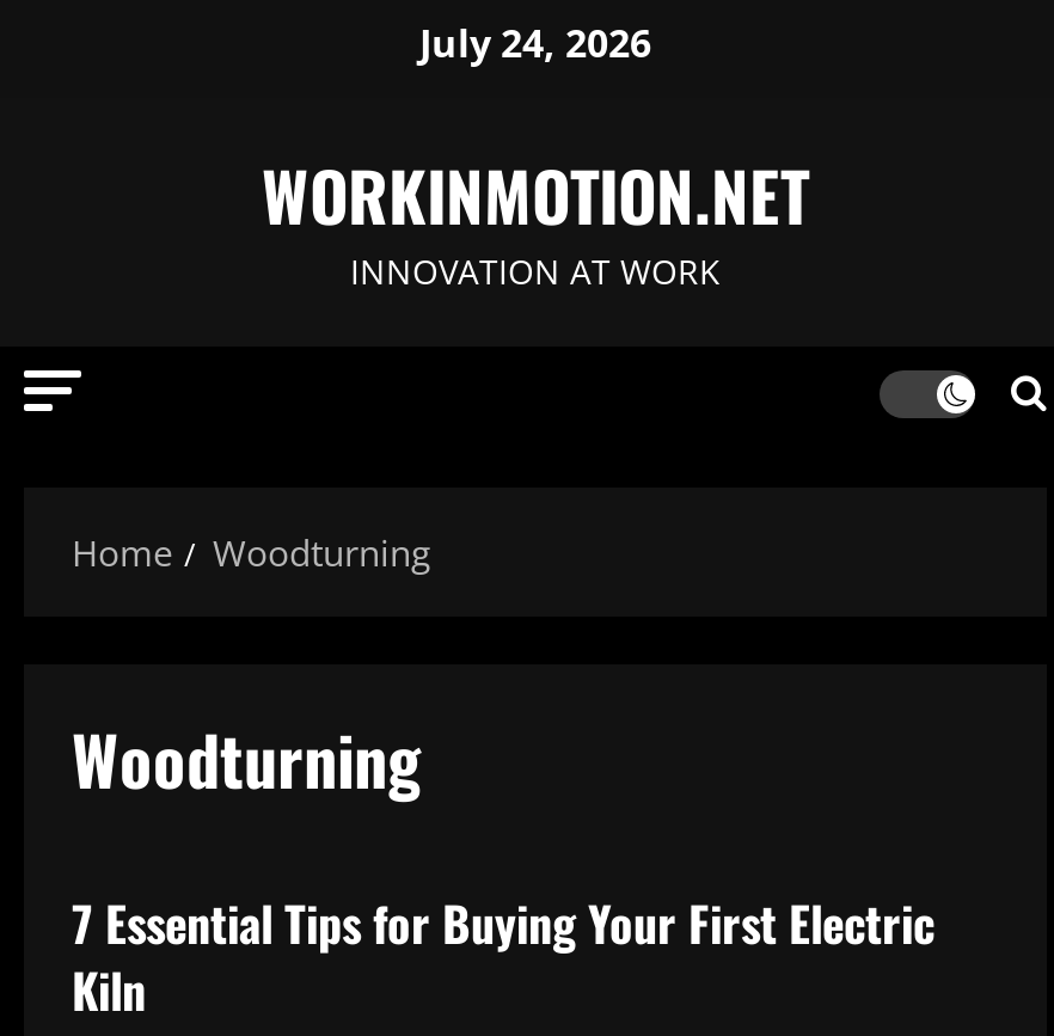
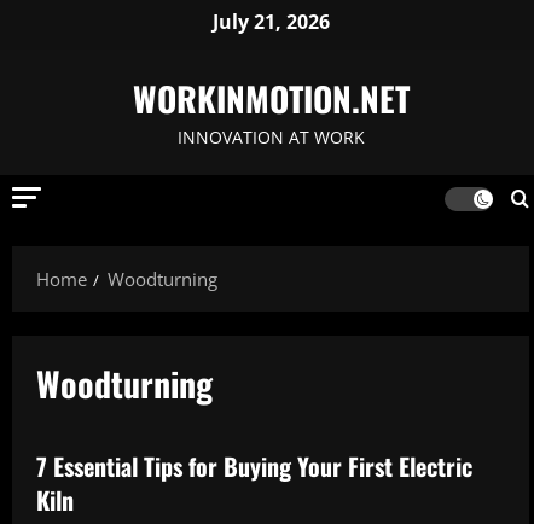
[419,17,651,69] July 24, 2026 -> [212,8,329,35] July 21, 2026

